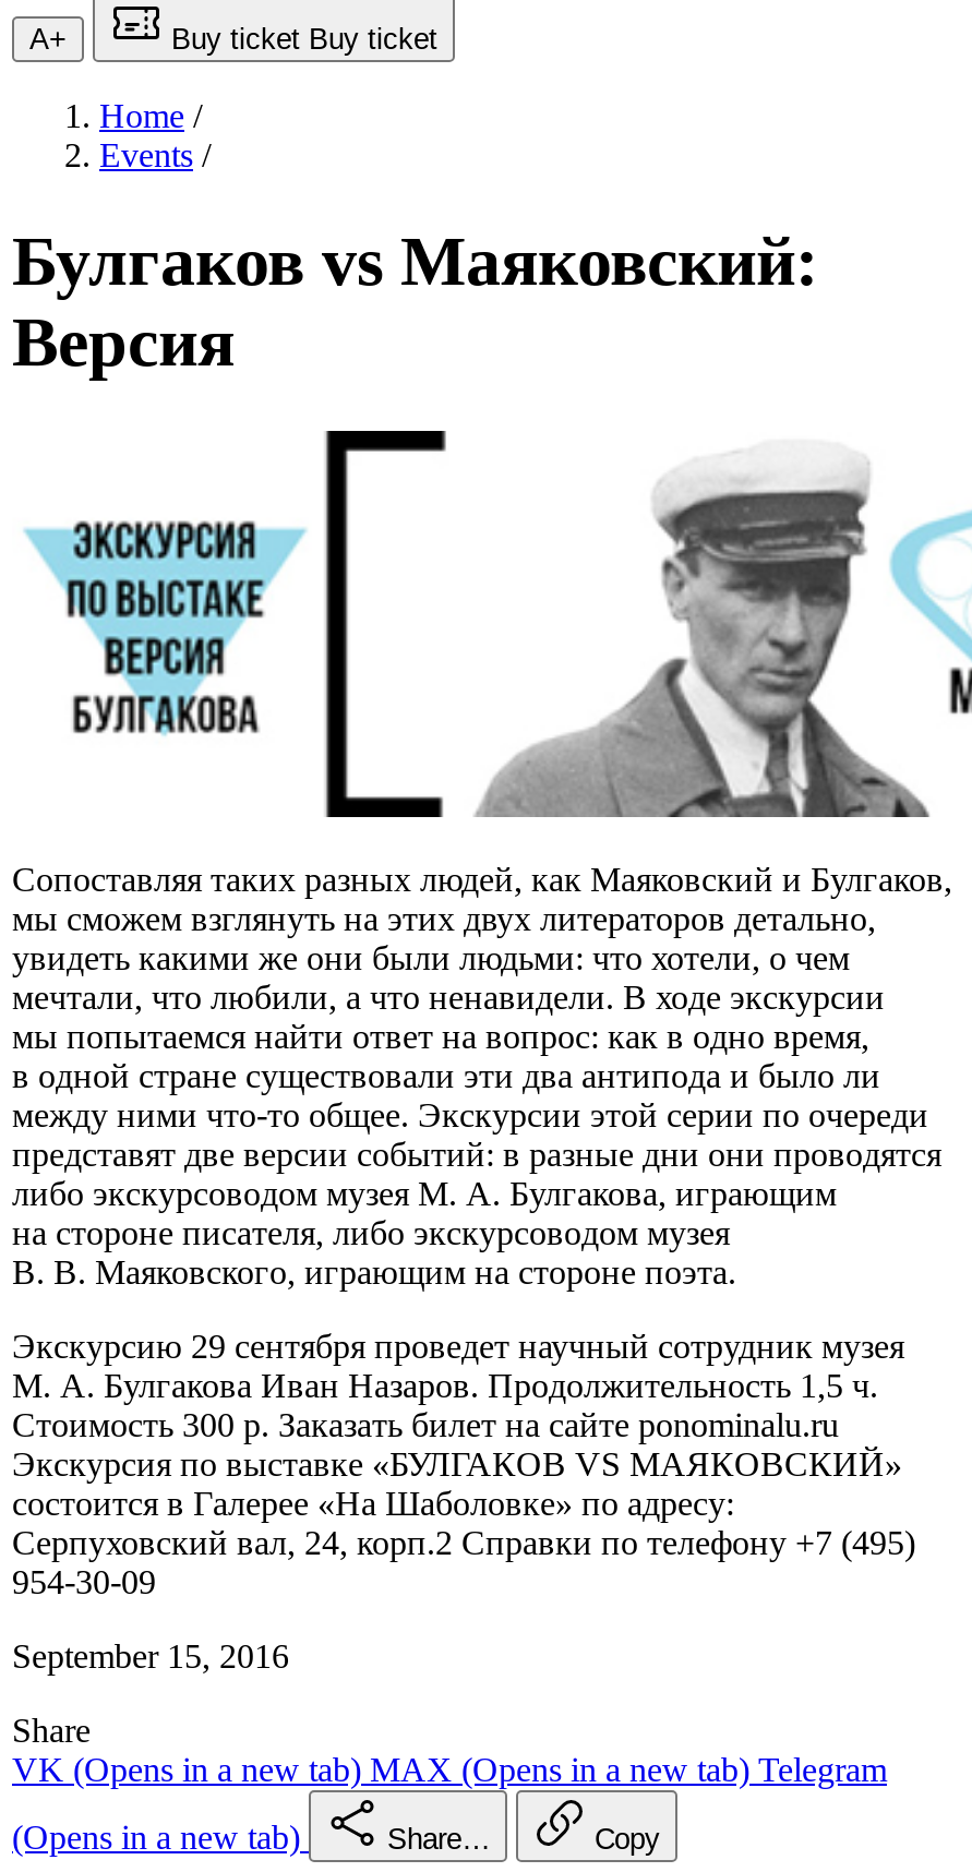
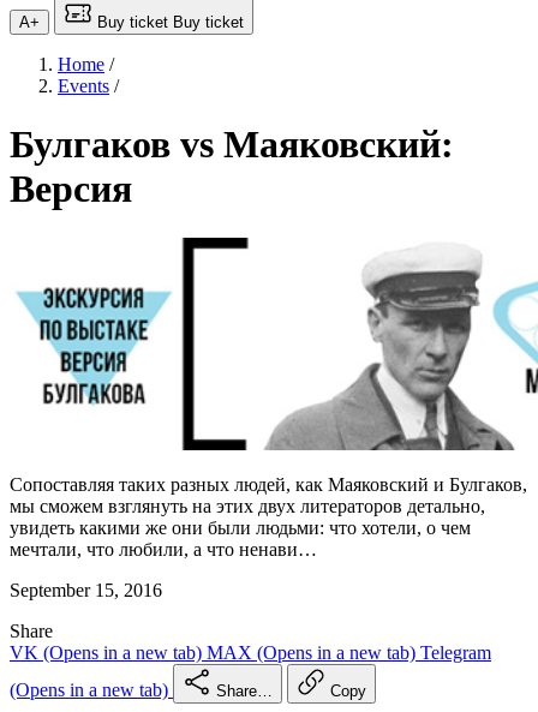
[12,978,941,1600] мечтали, что любили, а что ненавидели. В ходе экскурсии | мы попытаемся найти ответ на вопрос: как в одно время, | в одной стране существовали эти два антипода и было ли | между ними что‑то общее. Экскурсии этой серии по очереди | представят две версии событий: в разные дни они проводятся | либо экскурсоводом музея М. А. Булгакова, играющим | на стороне писателя, либо экскурсоводом музея | В. В. Маяковского, играющим на стороне поэта. | Экскурсию 29 сентября проведет научный сотрудник музея | М. А. Булгакова Иван Назаров. Продолжительность 1,5 ч. | Стоимость 300 р. Заказать билет на сайте ponominalu.ru | Экскурсия по выставке «БУЛГАКОВ VS МАЯКОВСКИЙ» | состоится в Галерее «На Шаболовке» по адресу: | Серпуховский вал, 24, корп.2 Справки по телефону +7 (495) | 954-30-09 -> [10,539,317,559] мечтали, что любили, а что ненави…

